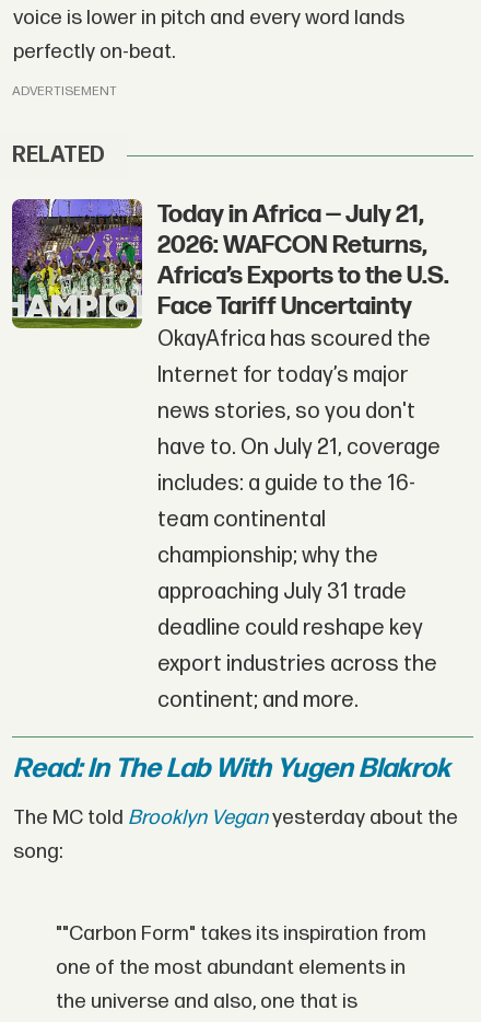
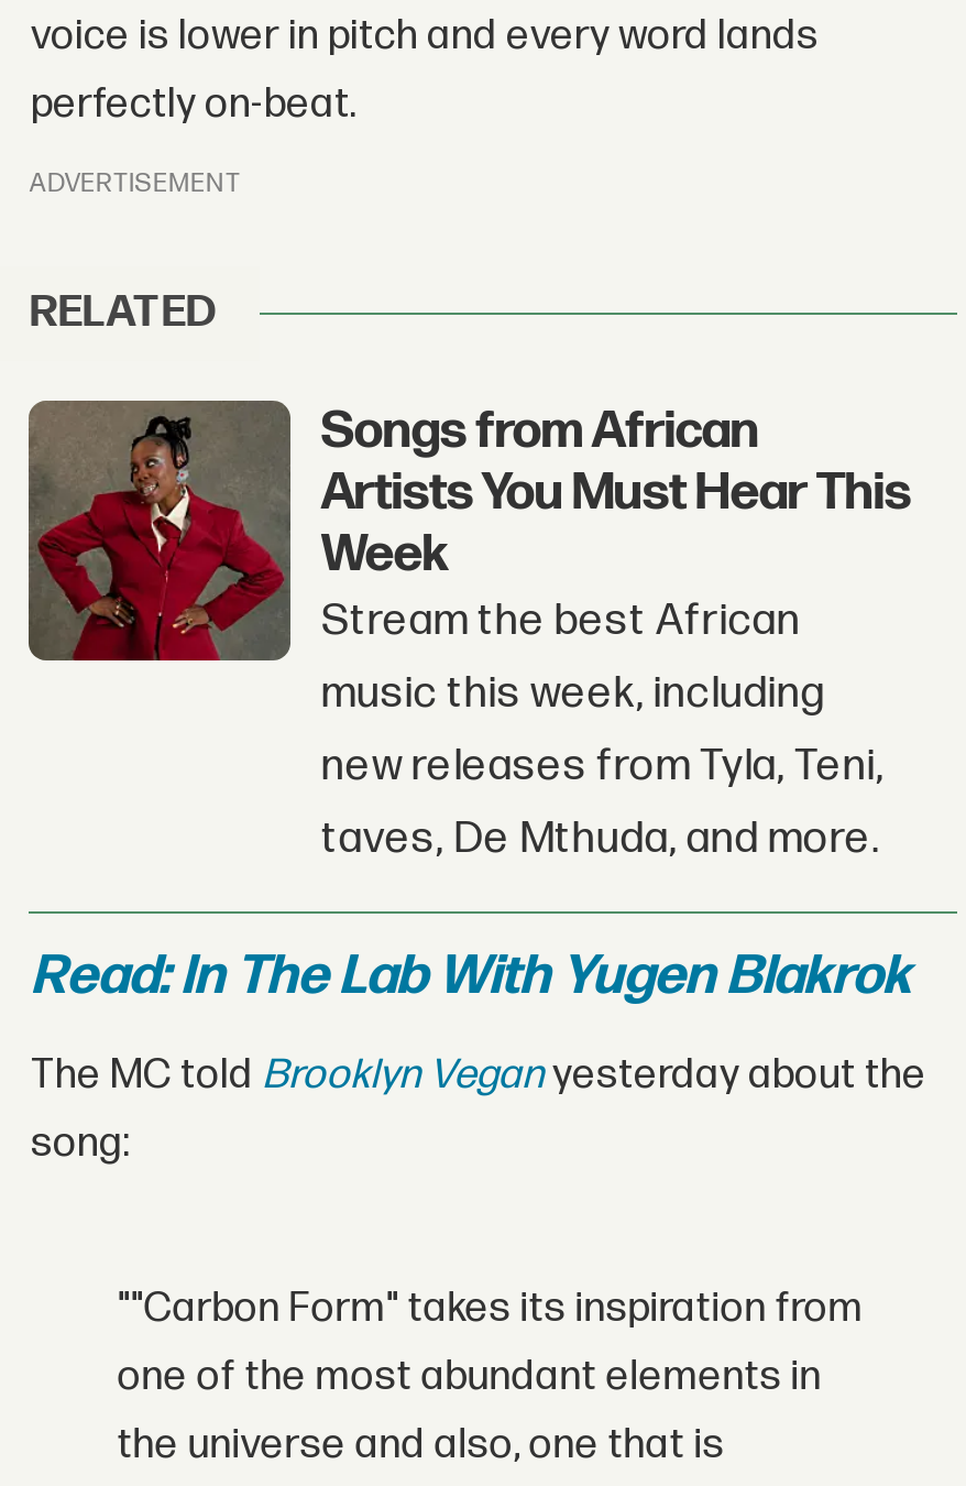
[11,198,449,713] [image] | Today in Africa — July 21, | 2026: WAFCON Returns, | Africa’s Exports to the U.S. | Face Tariff Uncertainty | OkayAfrica has scoured the | Internet for today’s major | news stories, so you don't | have to. On July 21, coverage | includes: a guide to the 16- | team continental | championship; why the | approaching July 31 trade | deadline could reshape key | export industries across the | continent; and more. -> [26,398,911,865] [image] | Songs from African | Artists You Must Hear This | Week | Stream the best African | music this week, including | new releases from Tyla, Teni, | taves, De Mthuda, and more.

